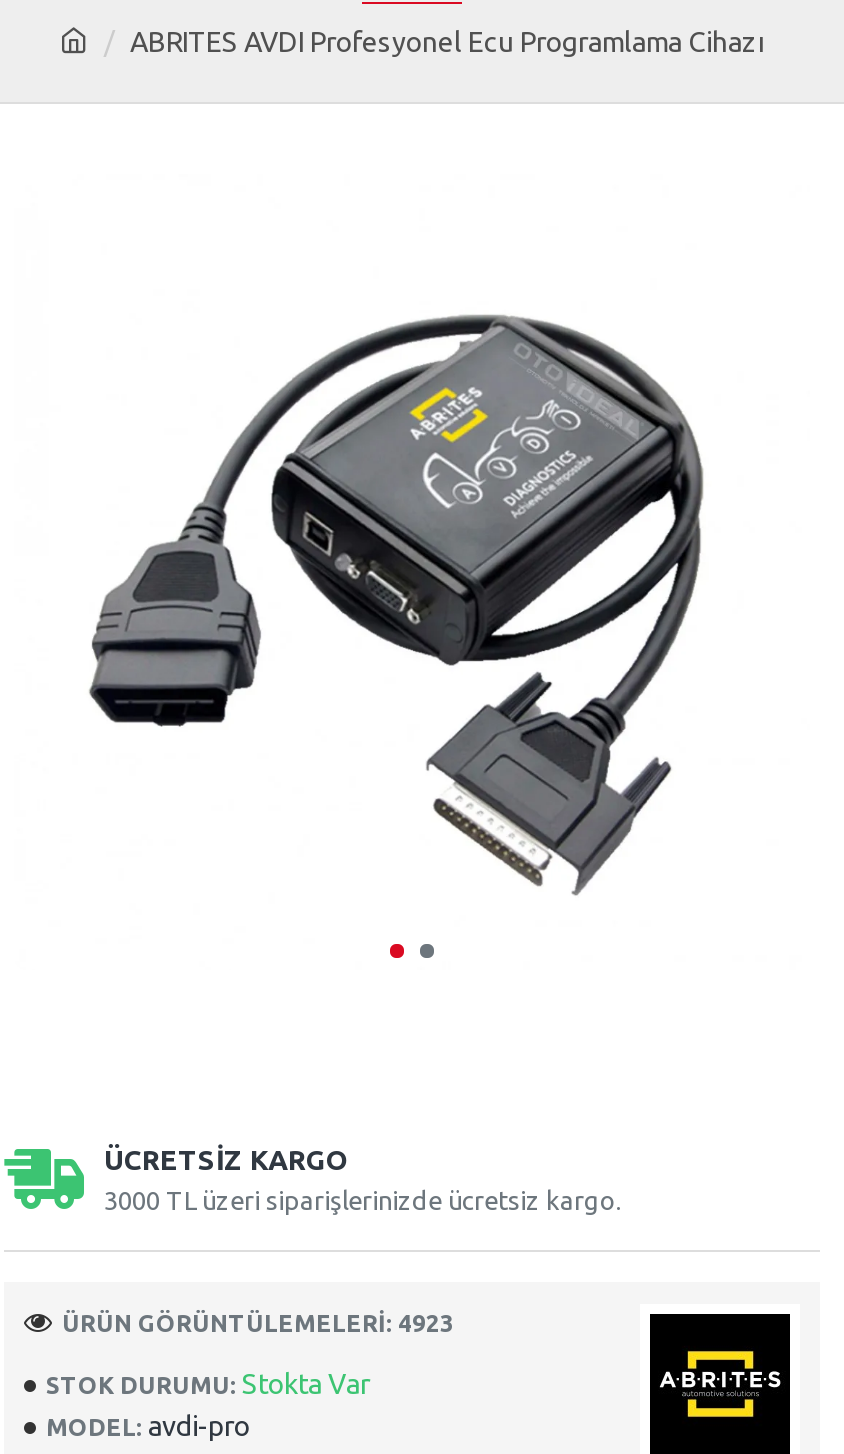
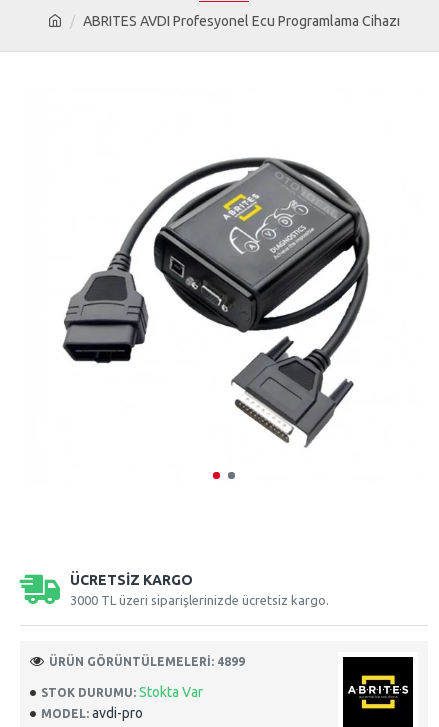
[62,1309,454,1335] ÜRÜN GÖRÜNTÜLEMELERI: 4923 -> [49,654,245,667] ÜRÜN GÖRÜNTÜLEMELERI: 4899

